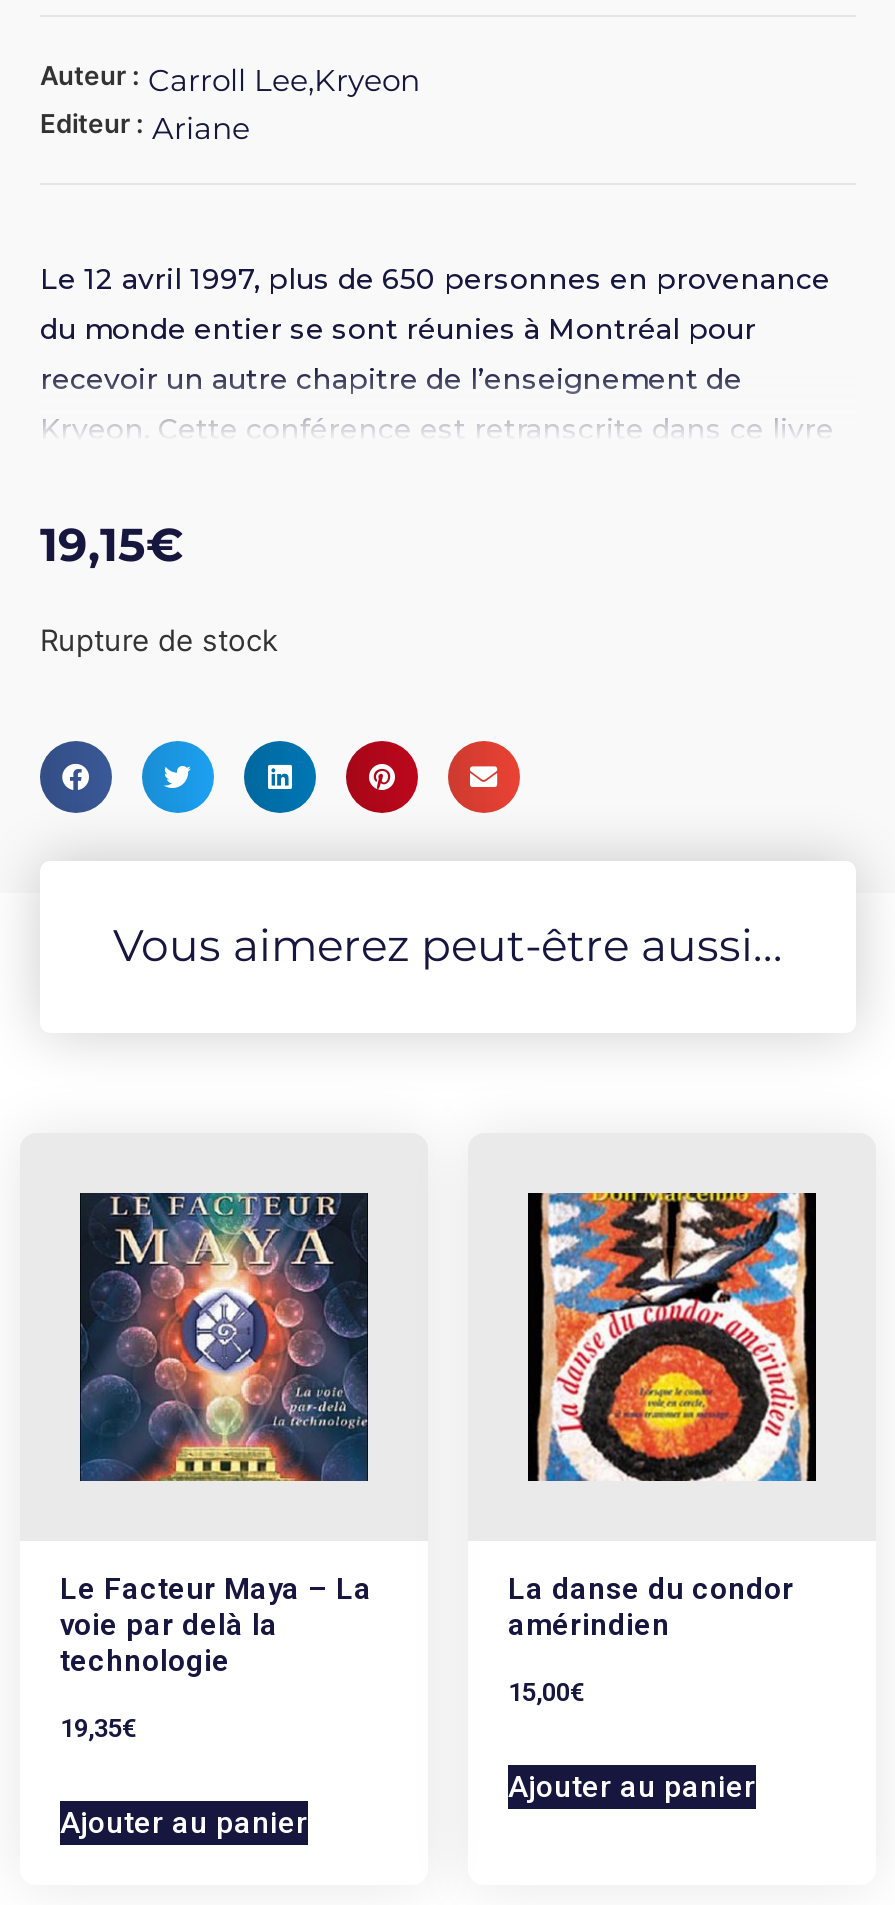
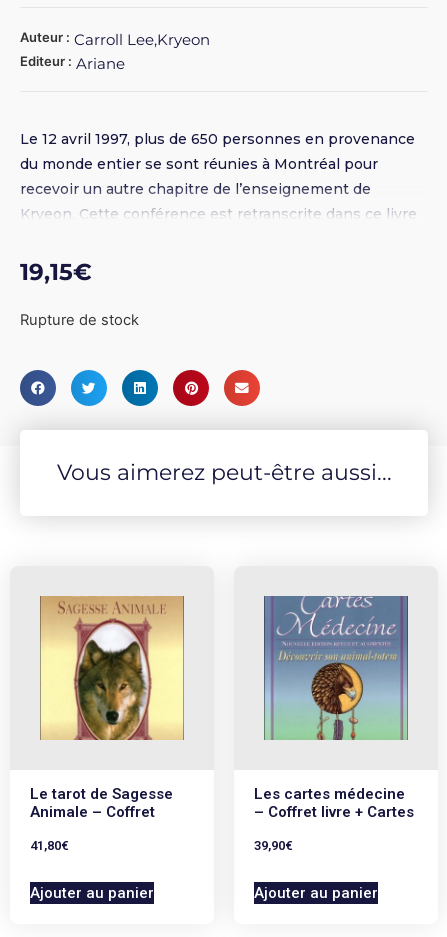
[78,1191,370,1483] [image] -> [39,595,185,740] [image]
[526,1191,818,1483] [image] -> [263,595,409,741] [image]
[60,1571,372,1679] Le Facteur Maya – La | voie par delà la | technologie -> [30,785,173,821] Le tarot de Sagesse | Animale – Coffret
[508,1571,794,1643] La danse du condor | amérindien -> [254,785,414,821] Les cartes médecine | – Coffret livre + Cartes
[508,1677,586,1707] 15,00€ -> [254,838,293,853] 39,90€
[60,1713,138,1743] 19,35€ -> [30,838,69,853] 41,80€

